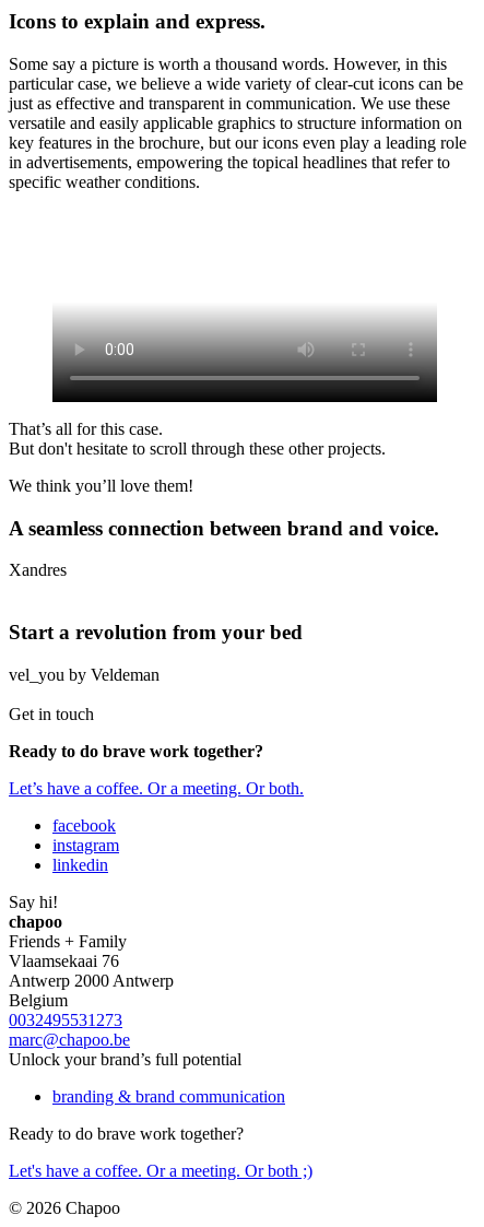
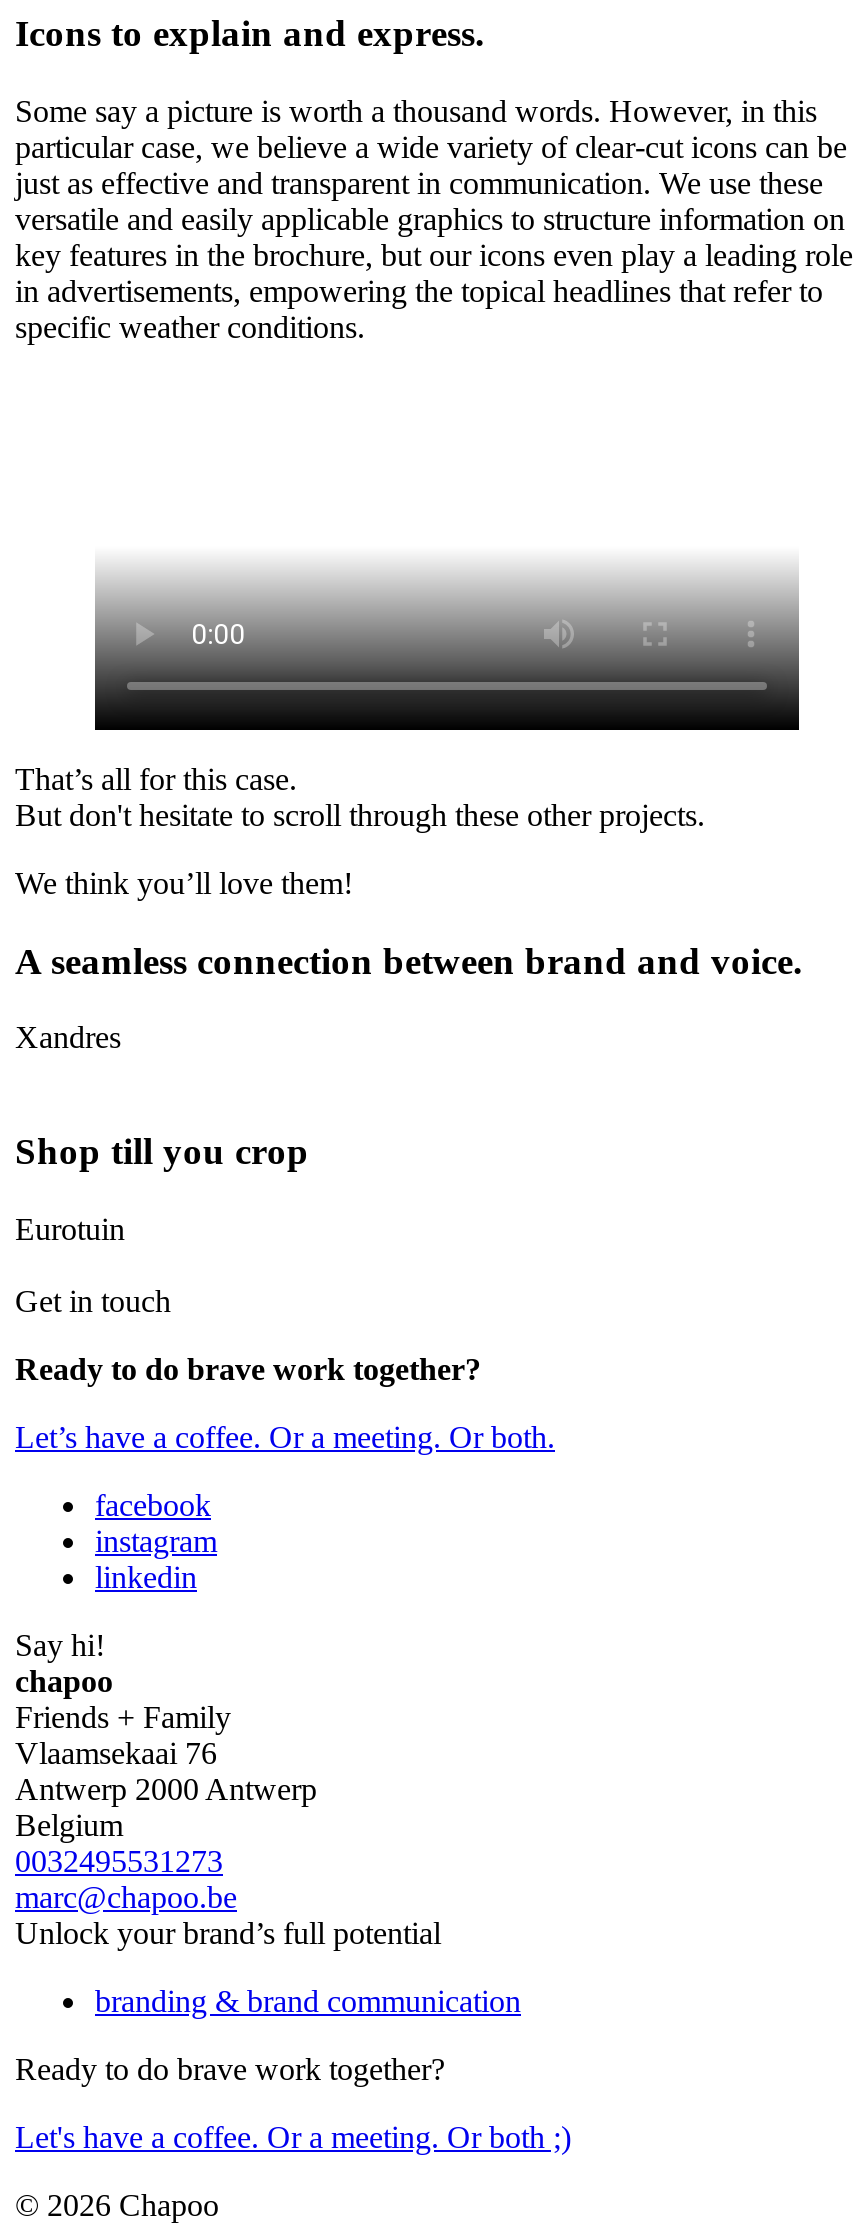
[9,621,303,644] Start a revolution from your bed -> [15,1130,309,1172] Shop till you crop
[9,665,160,684] vel_you by Veldeman -> [15,1212,125,1246] Eurotuin

